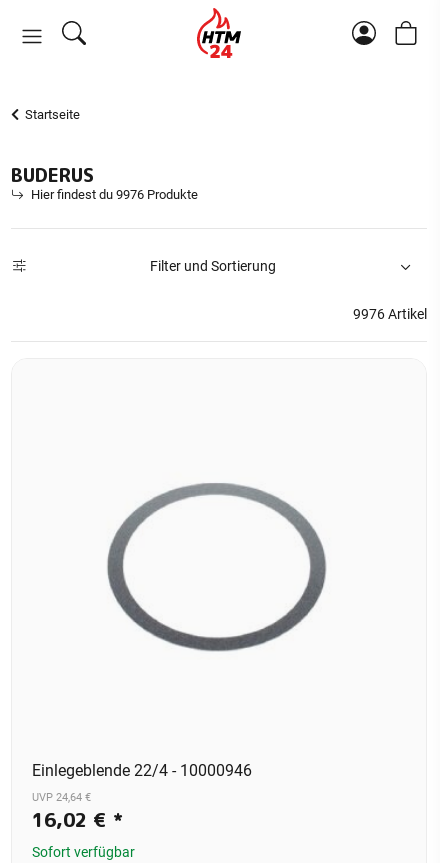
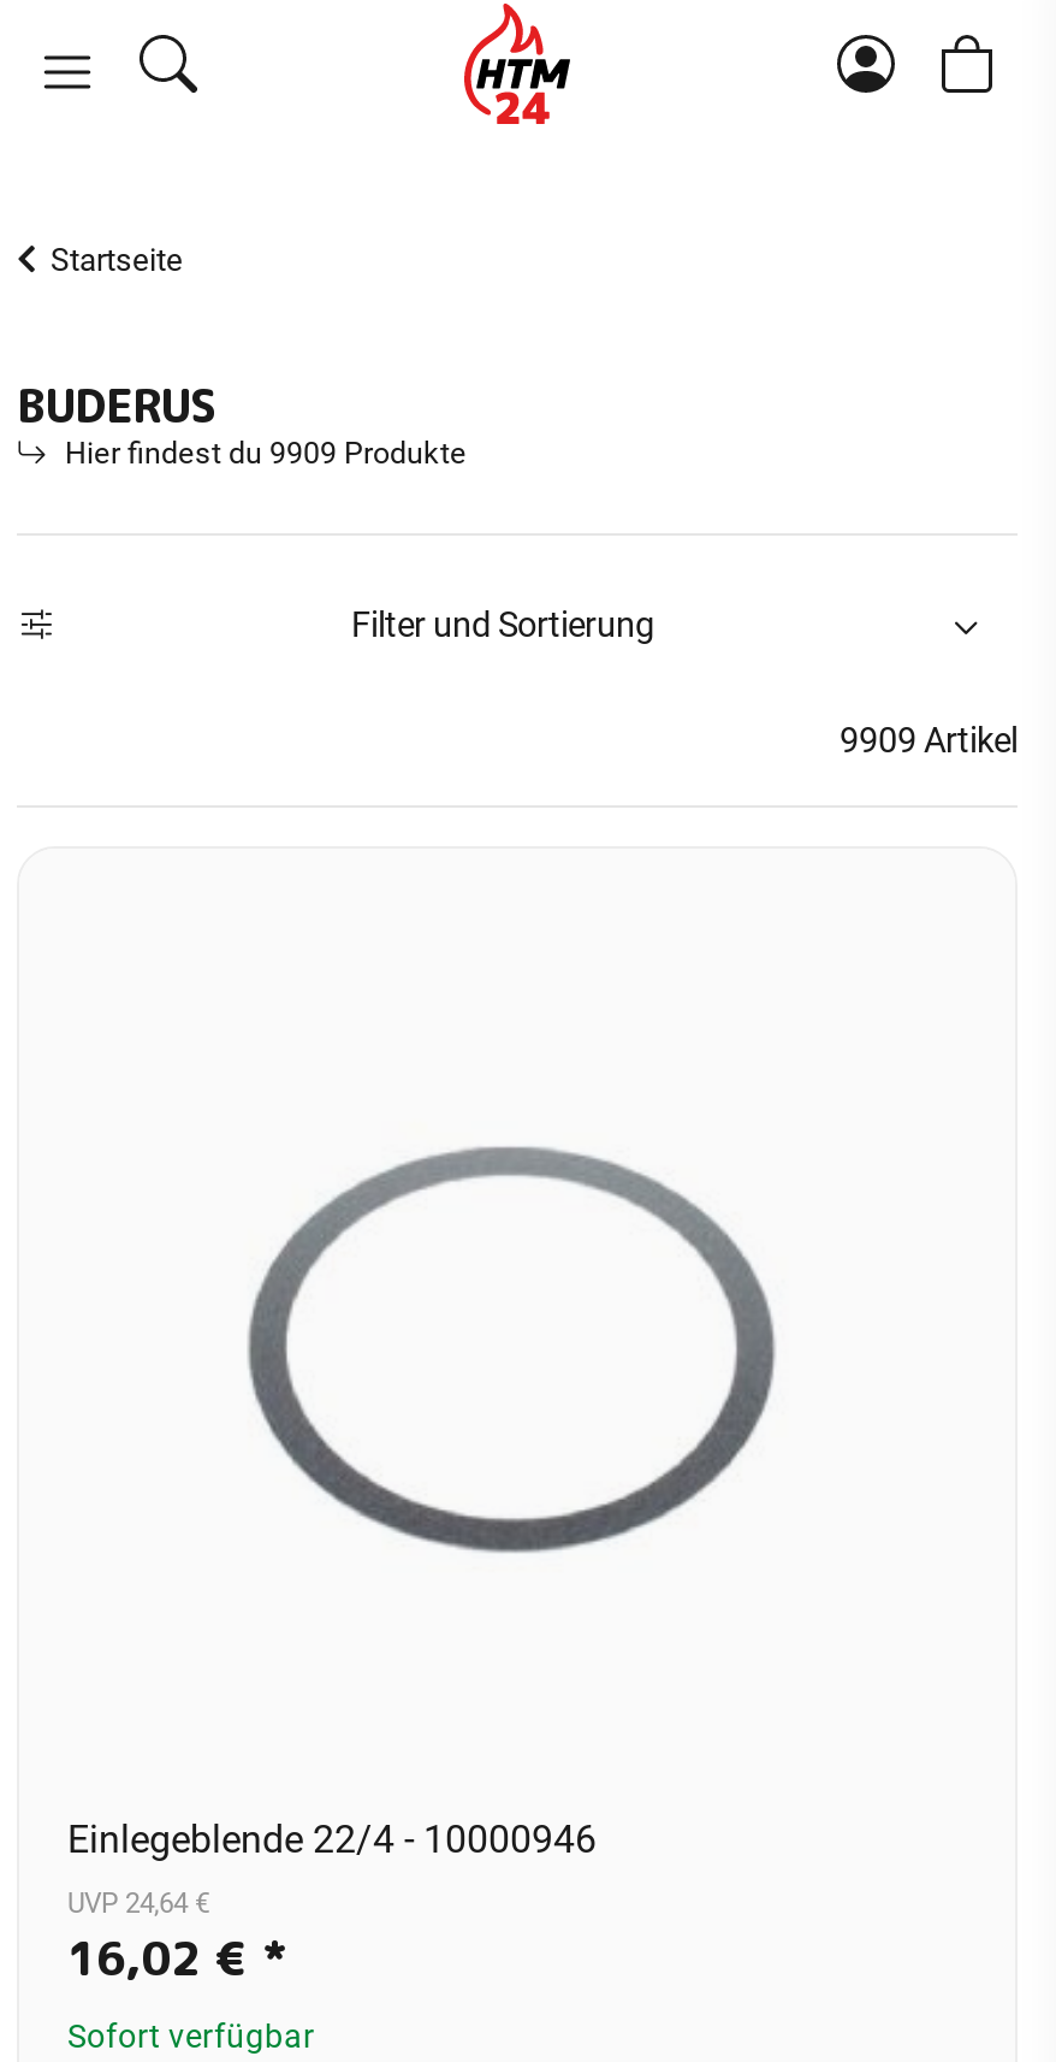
[31,187,198,202] Hier findest du 9976 Produkte -> [65,435,467,471] Hier findest du 9909 Produkte
[353,306,427,323] 9976 Artikel -> [840,721,1018,762] 9909 Artikel

